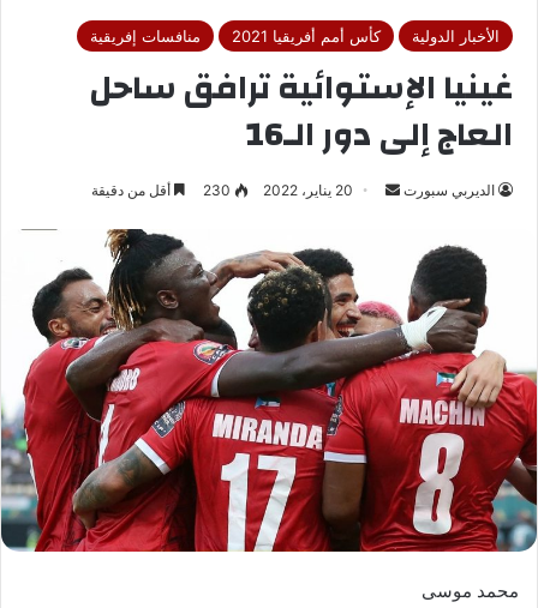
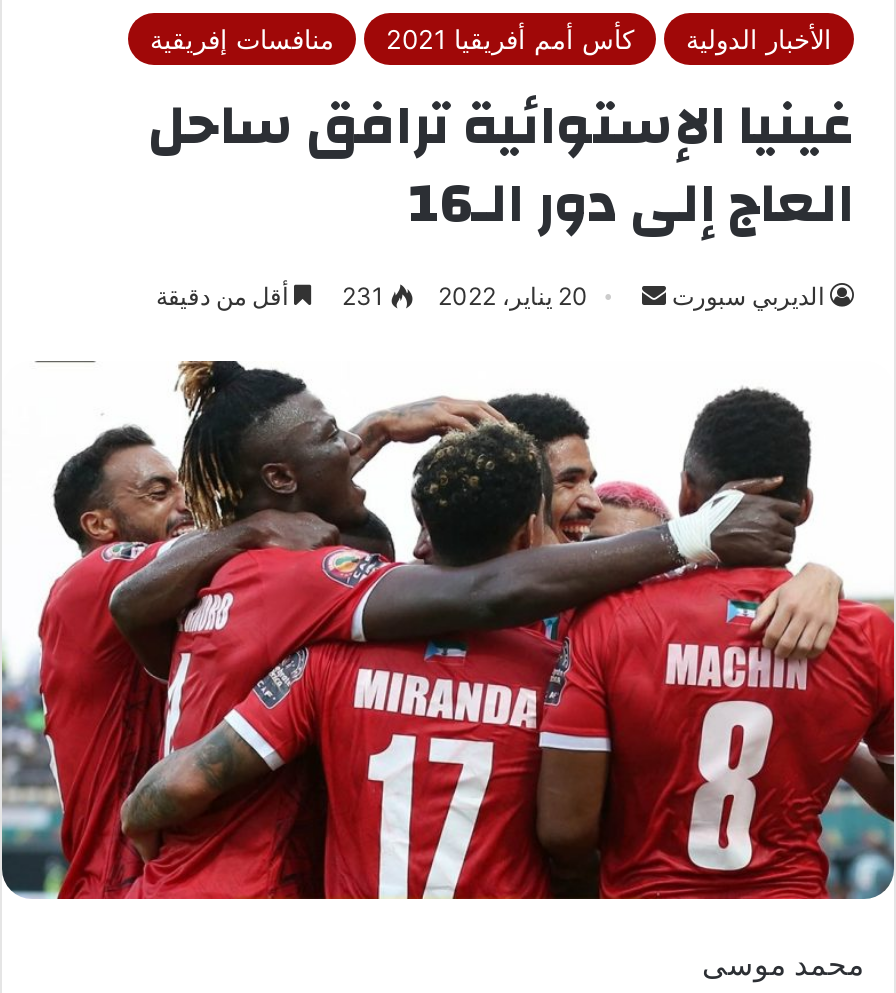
[203,181,231,199] 230 -> [342,281,384,311] 231

